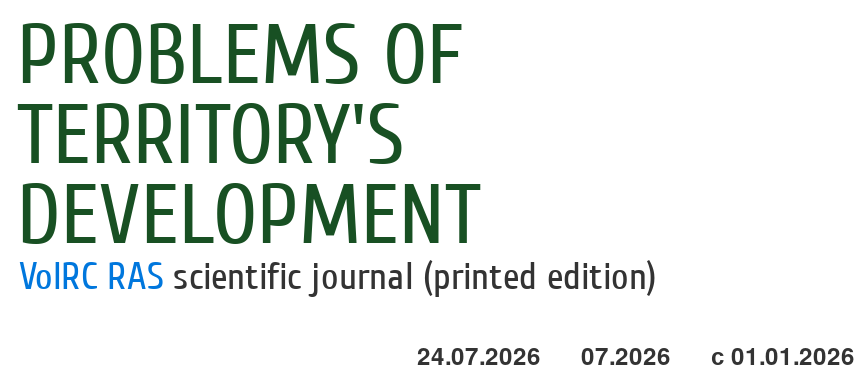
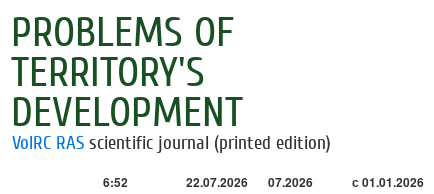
[417,337,541,373] 24.07.2026 -> [103,173,248,191] 6:52 | 22.07.2026

